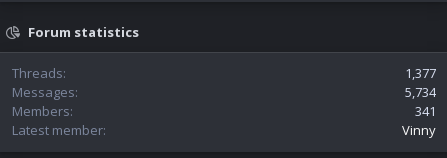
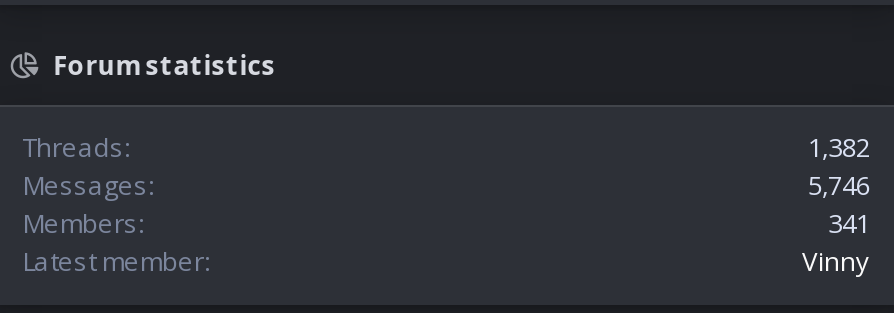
[405,64,436,82] 1,377 -> [808,129,870,165] 1,382
[405,83,436,101] 5,734 -> [808,167,870,203] 5,746

